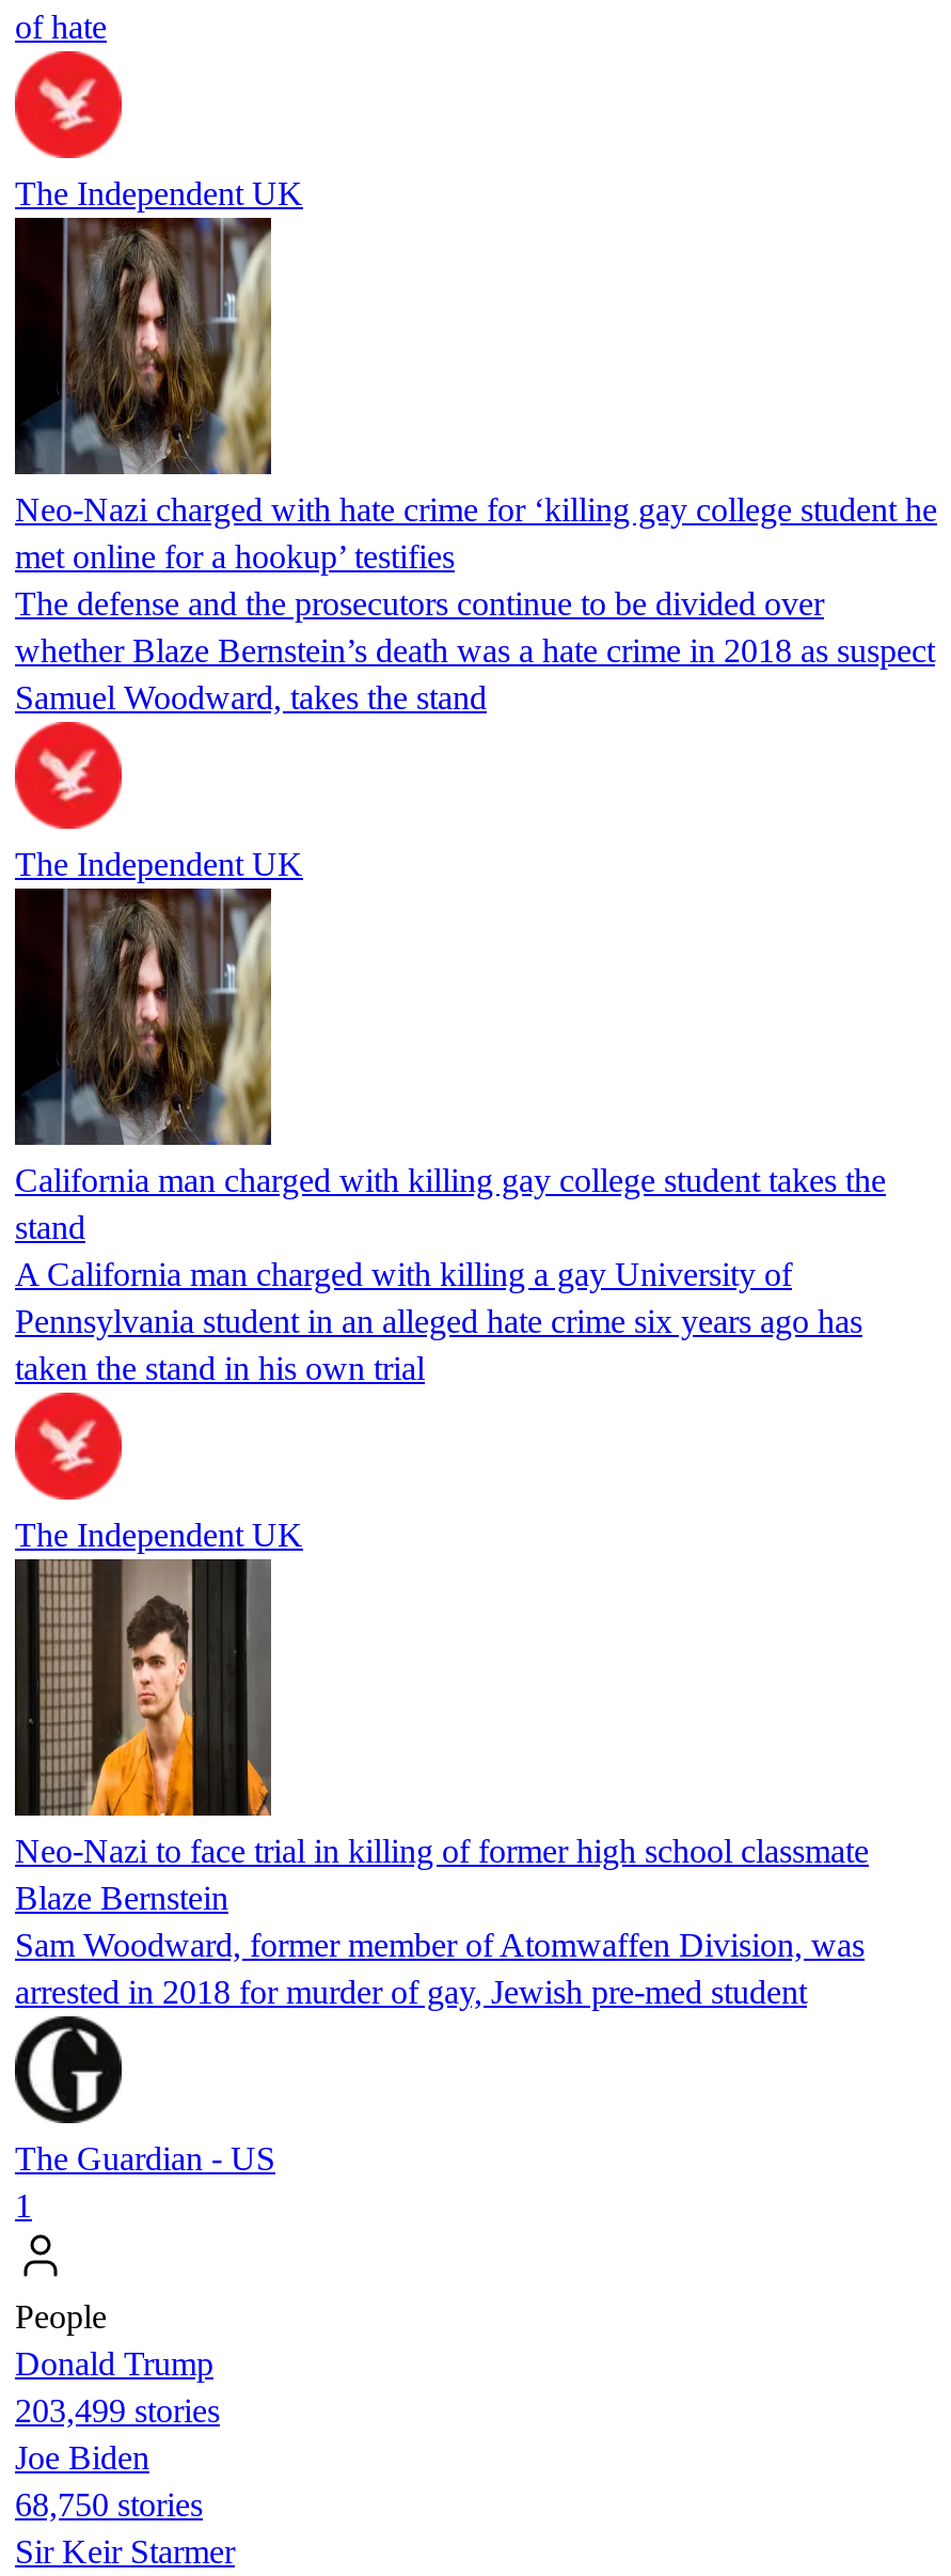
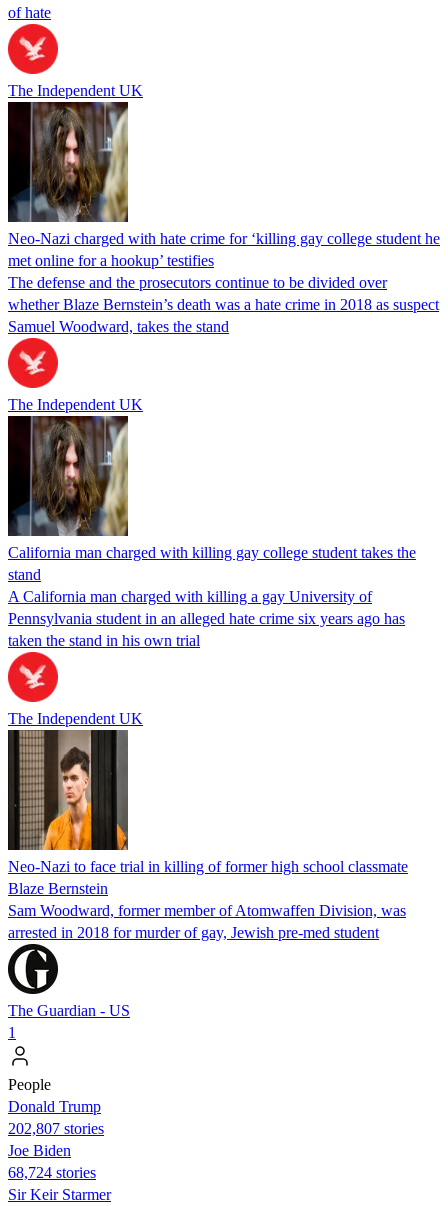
[15,2392,220,2428] 203,499 stories -> [8,1120,104,1137] 202,807 stories
[15,2486,203,2522] 68,750 stories -> [8,1164,96,1181] 68,724 stories

